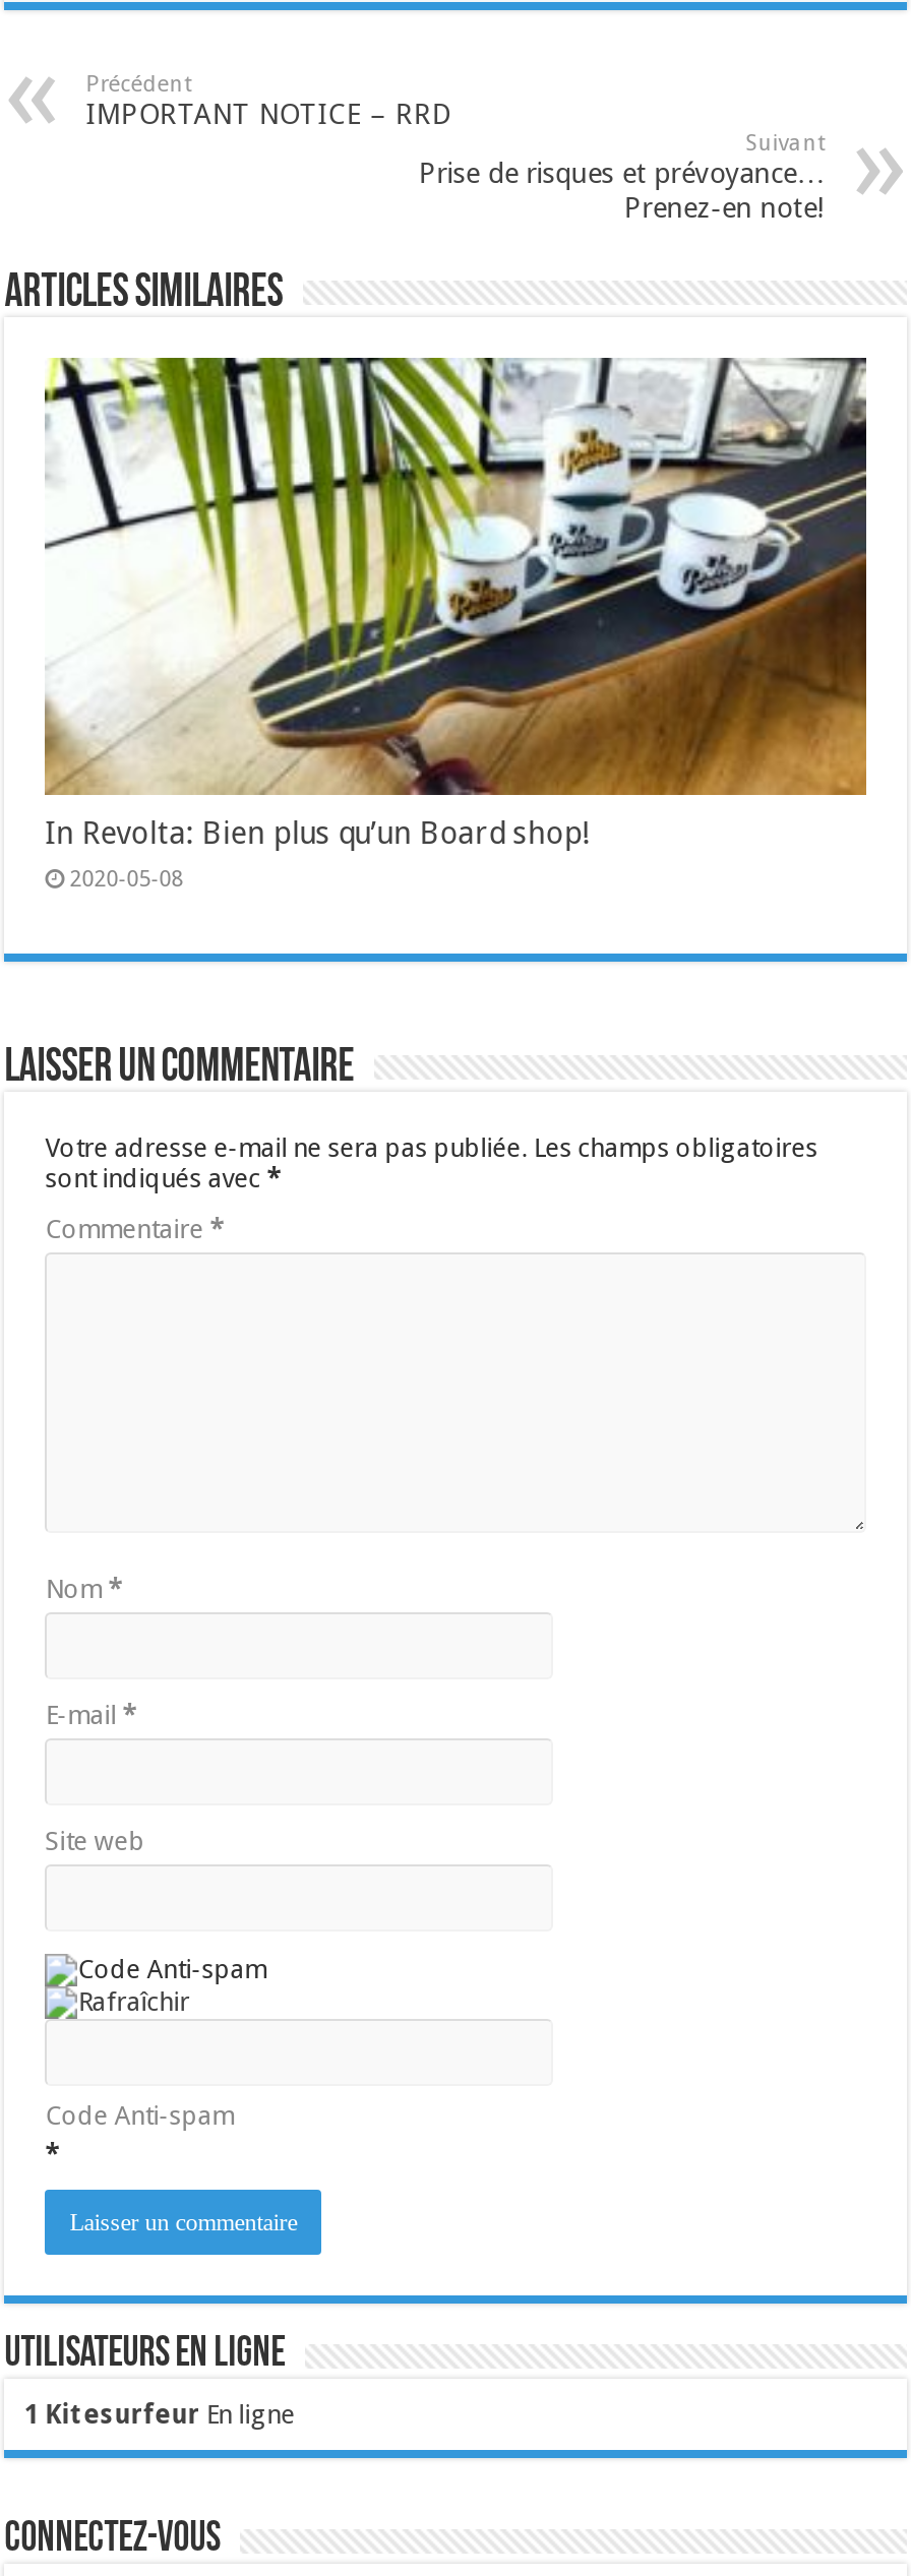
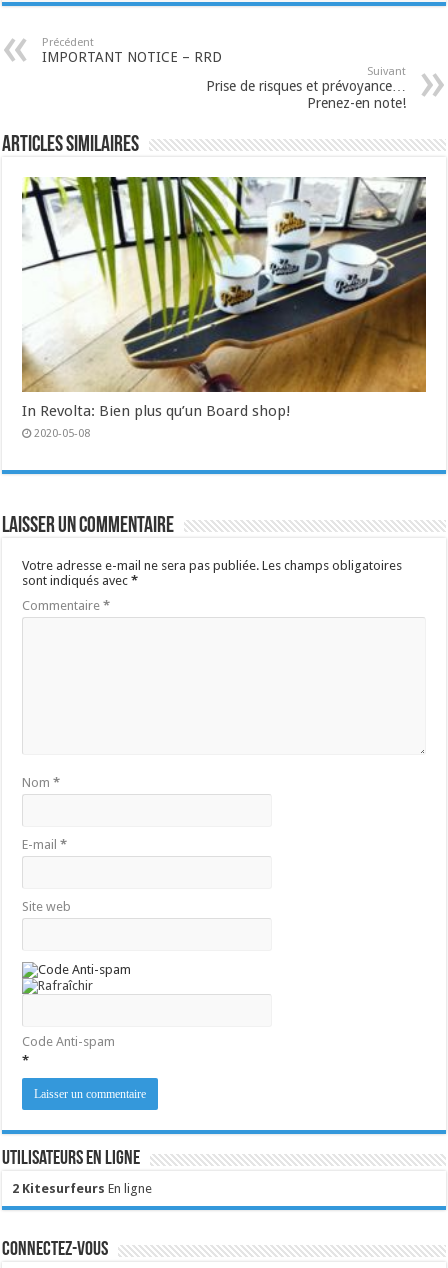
[25,2400,295,2430] 1 Kitesurfeur En ligne -> [12,1181,152,1196] 2 Kitesurfeurs En ligne

